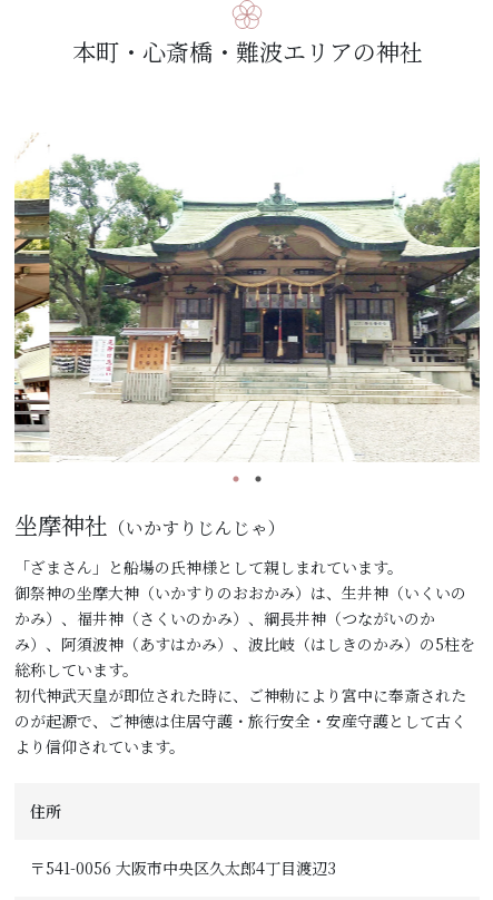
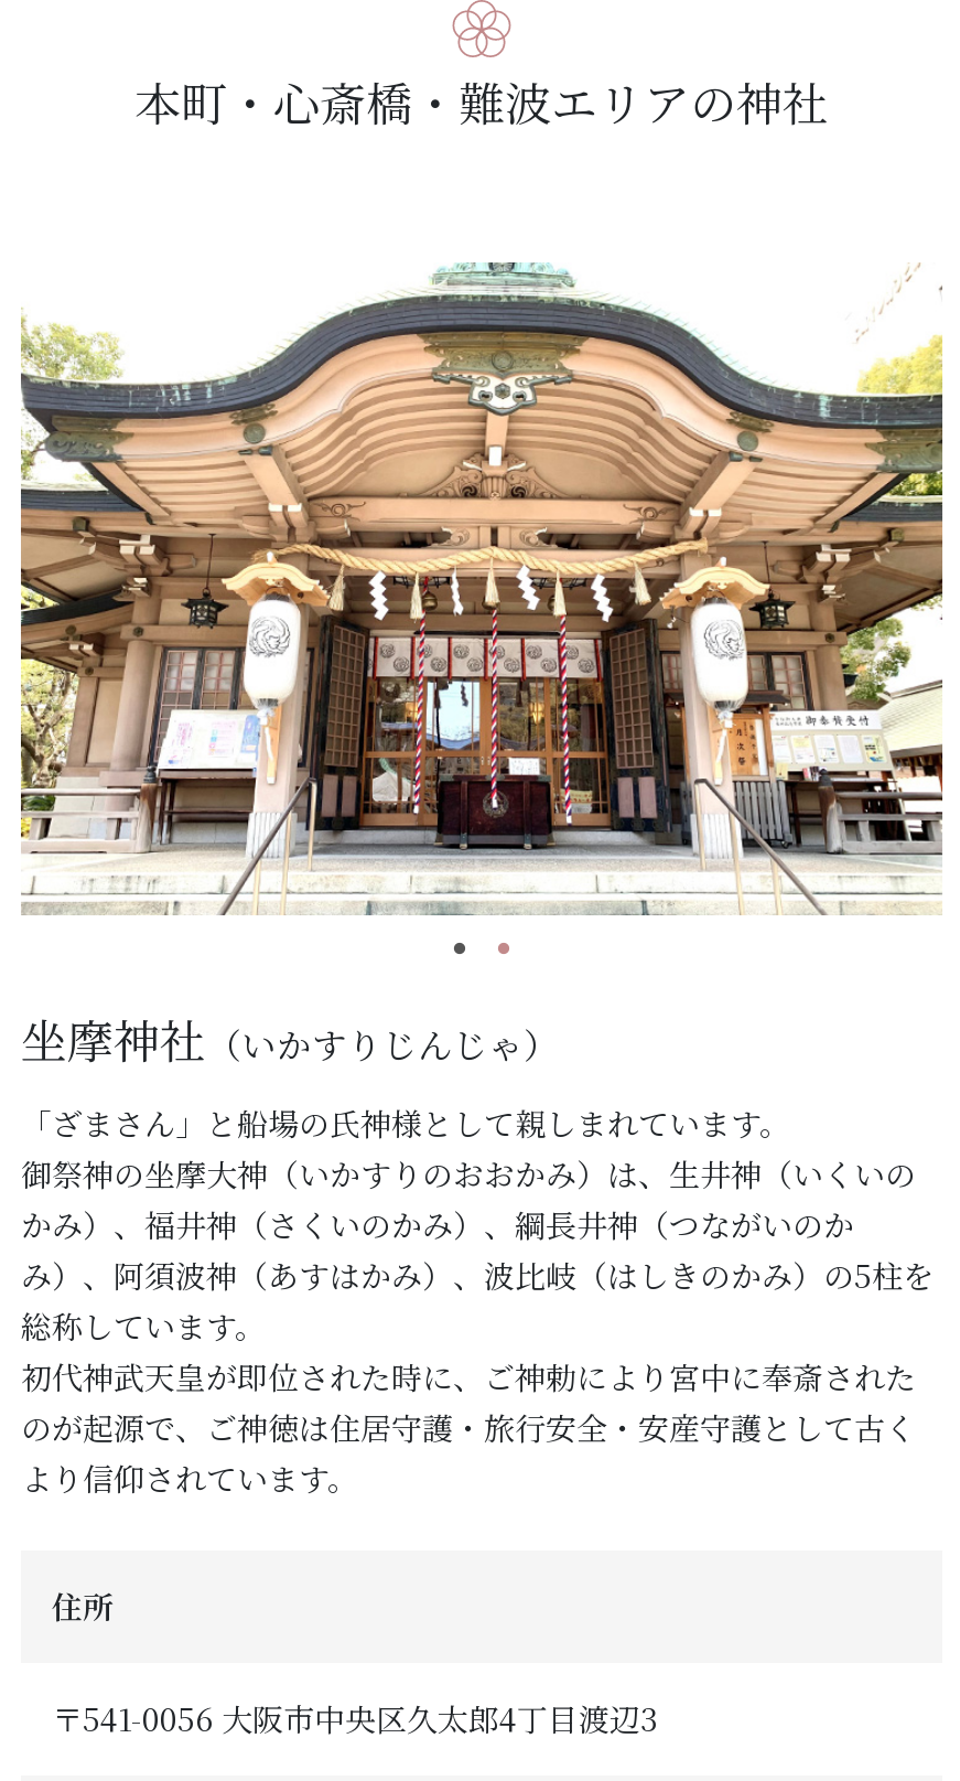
[13,133,481,462] [image] -> [19,260,945,918] [image]

